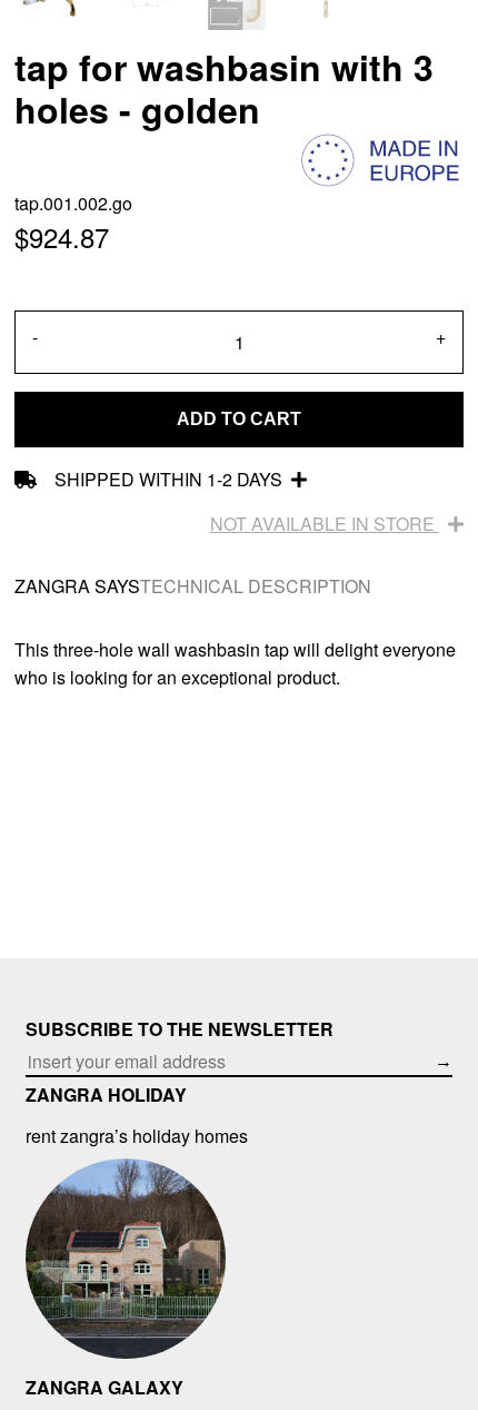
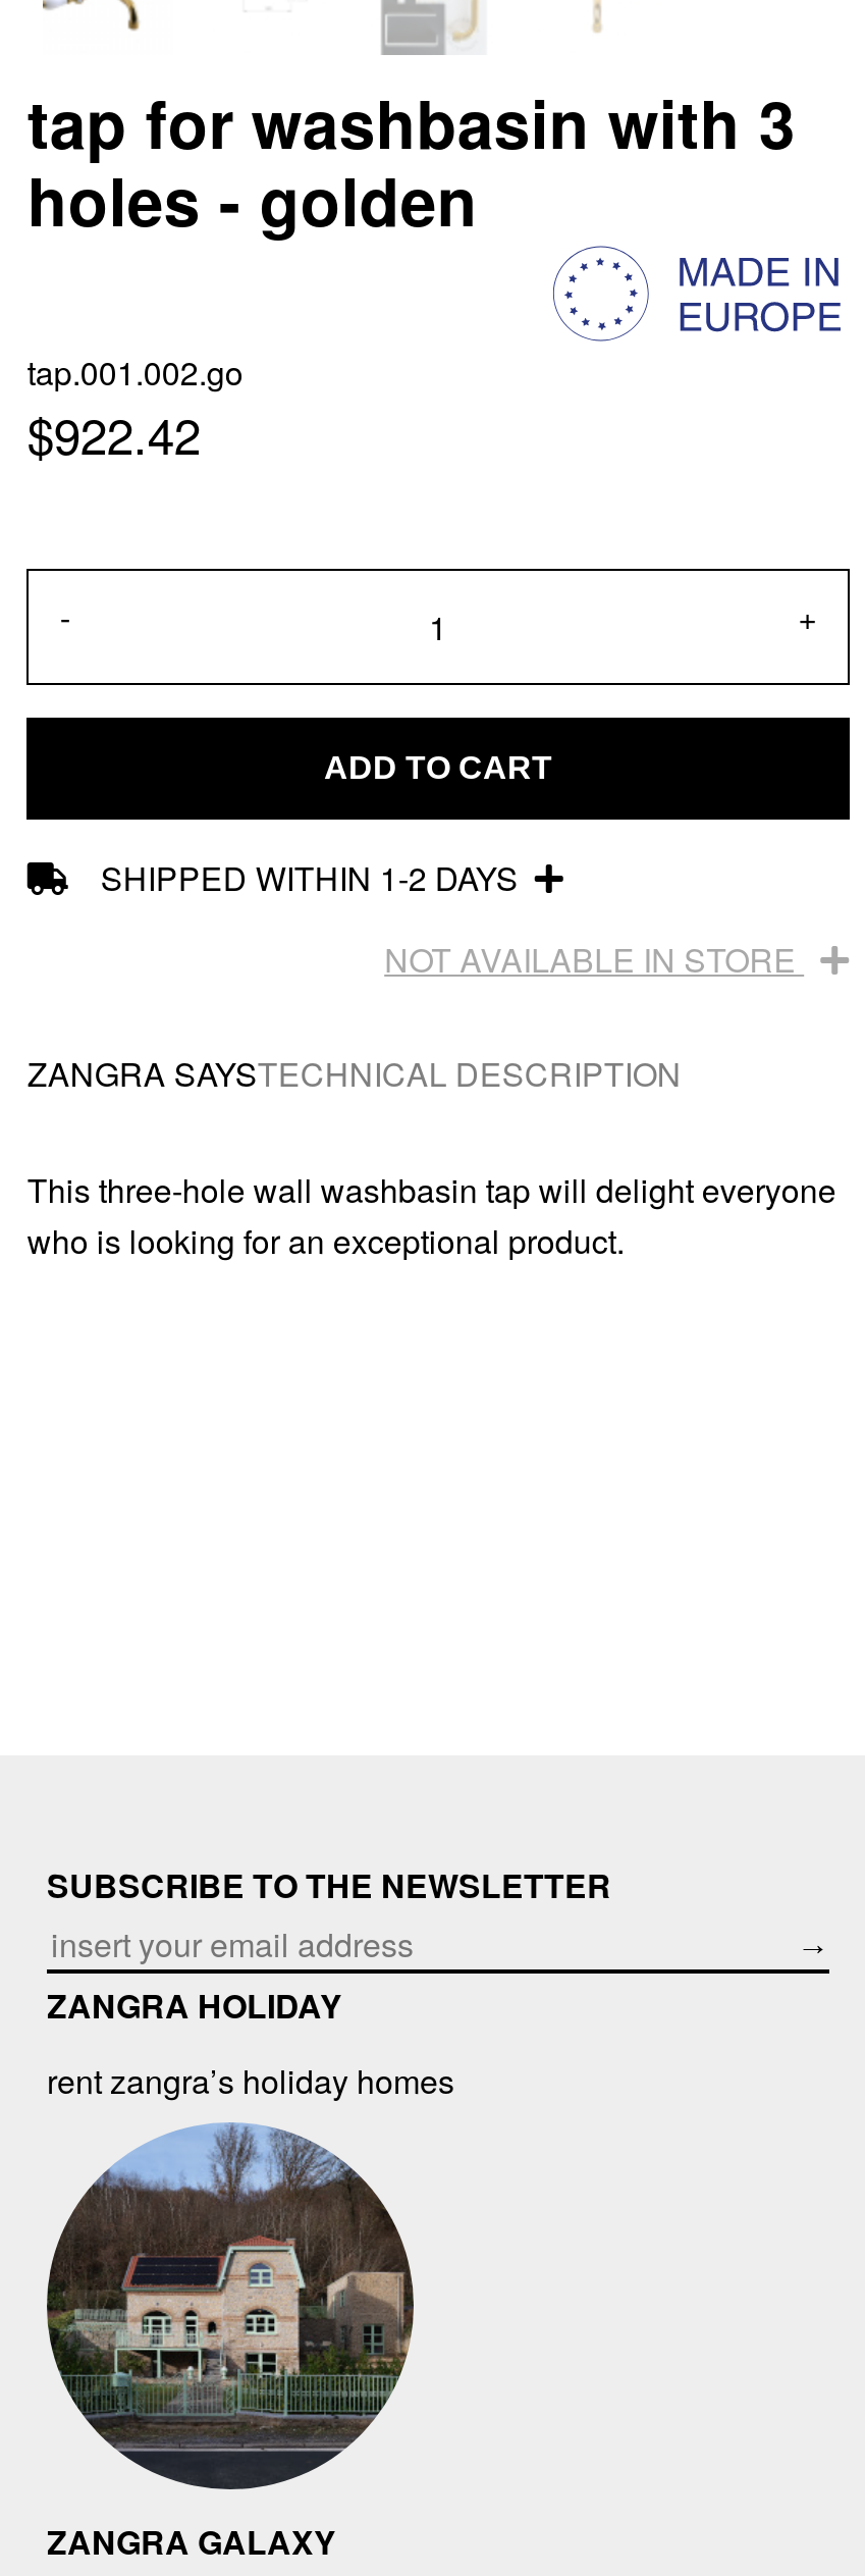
[15,217,109,256] $924.87 -> [27,398,201,469] $922.42

